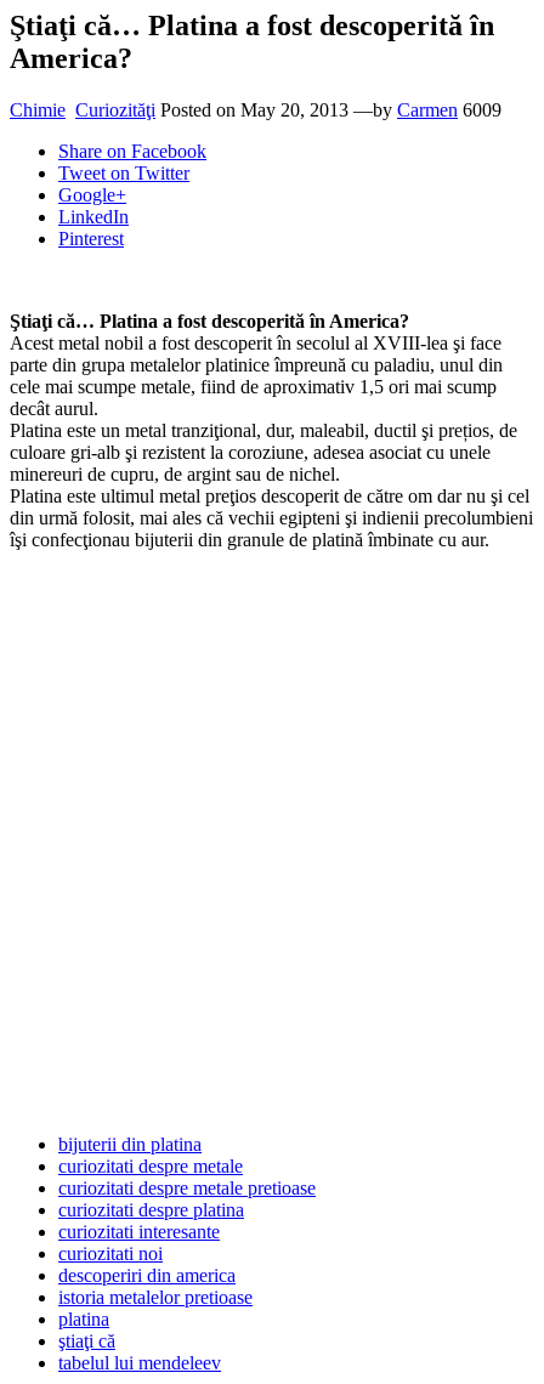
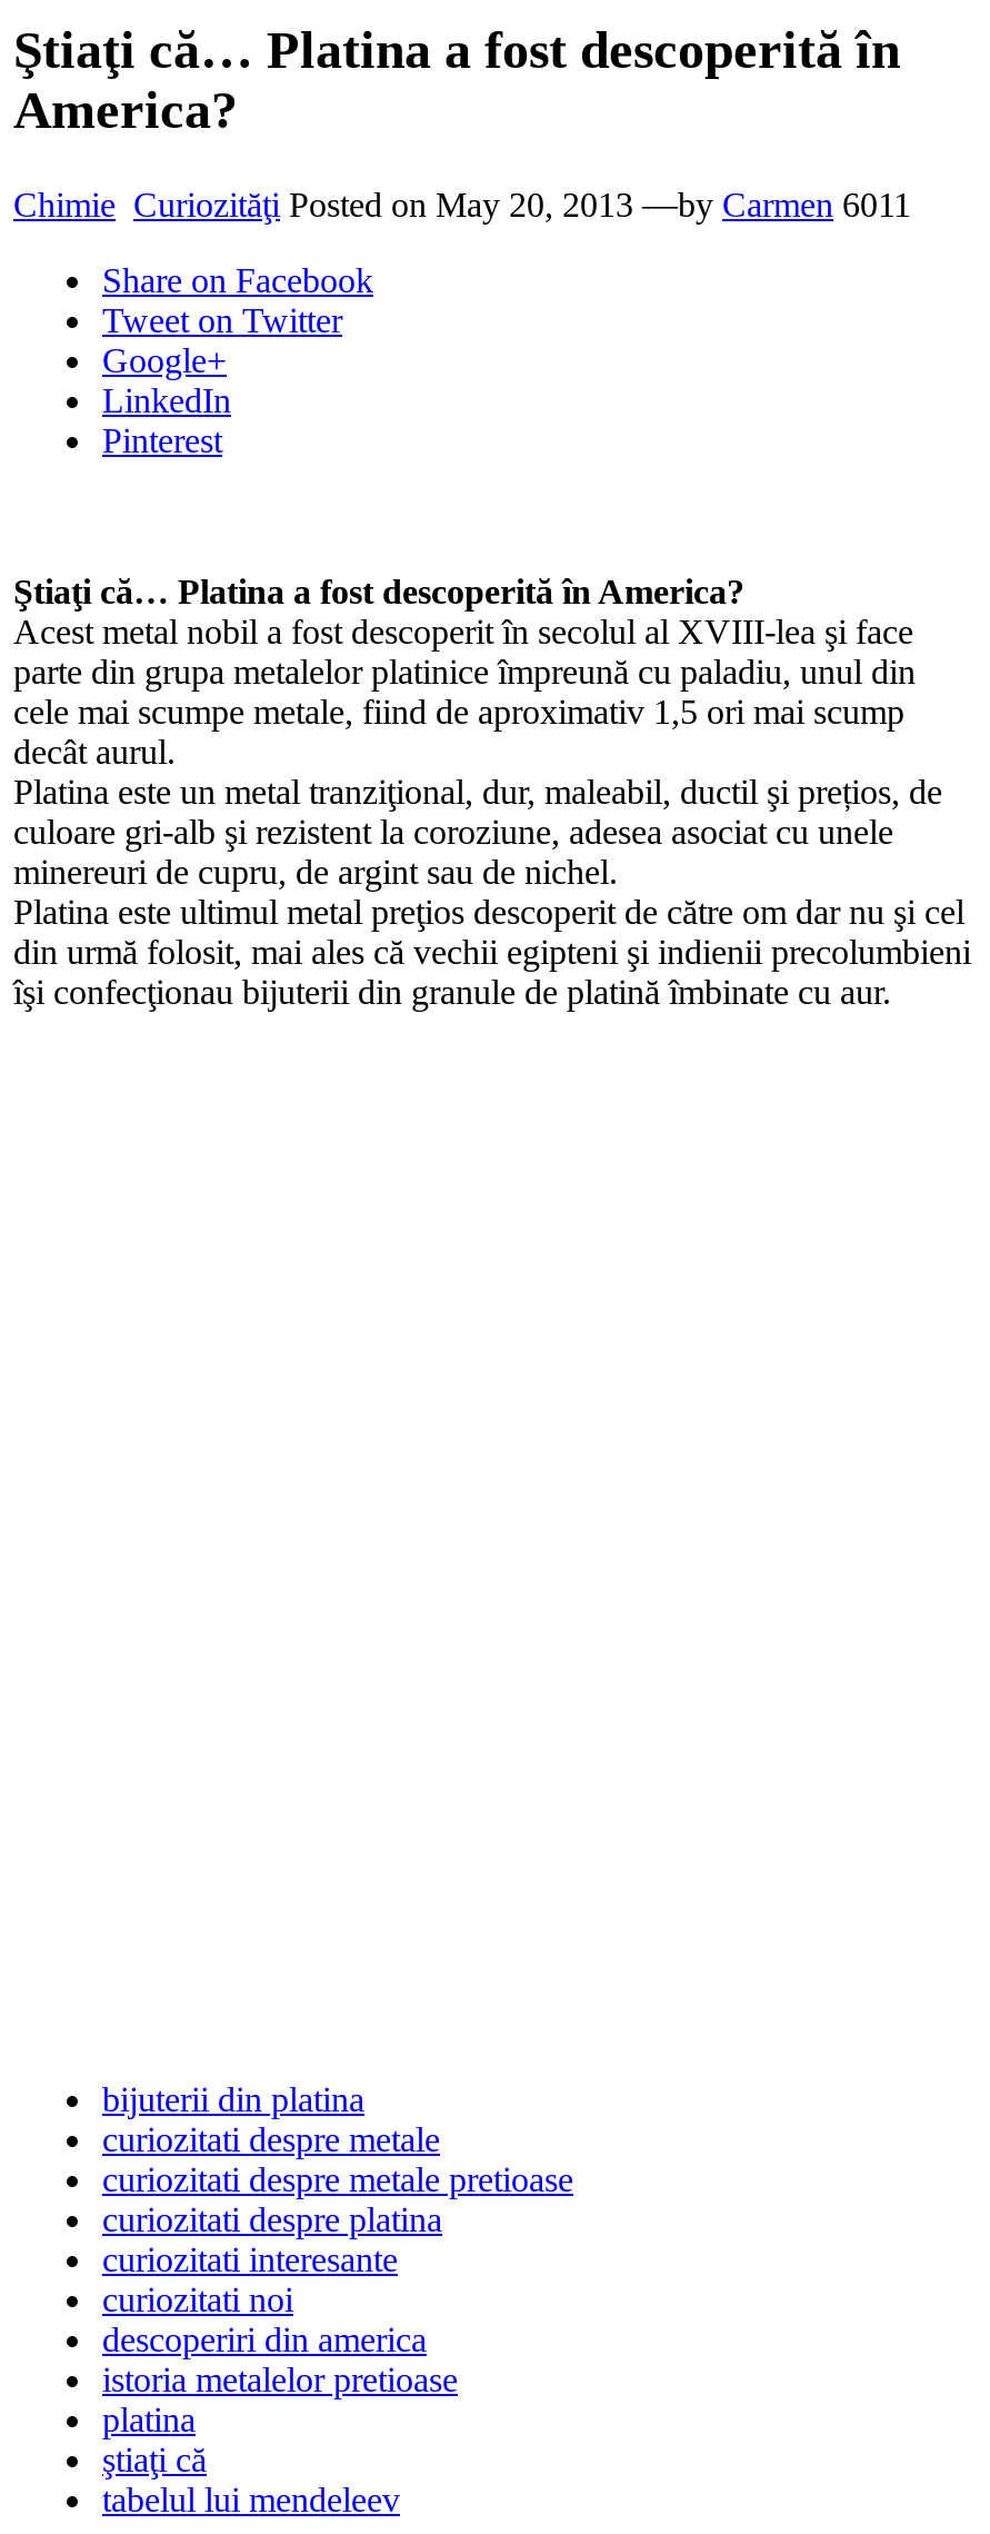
[10,100,501,120] Chimie Curiozităţi Posted on May 20, 2013 —by Carmen 6009 -> [13,186,911,224] Chimie Curiozităţi Posted on May 20, 2013 —by Carmen 6011

